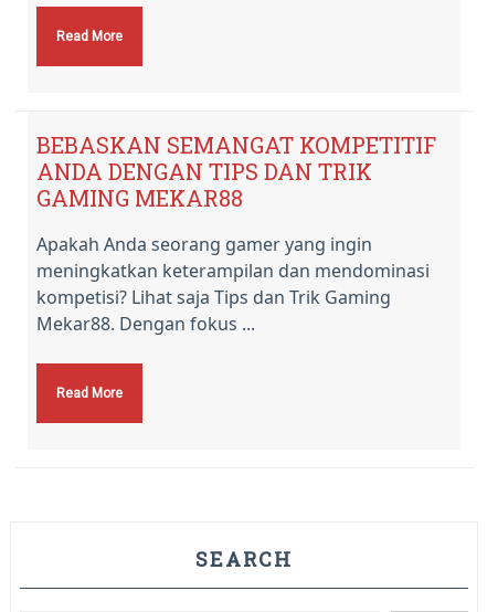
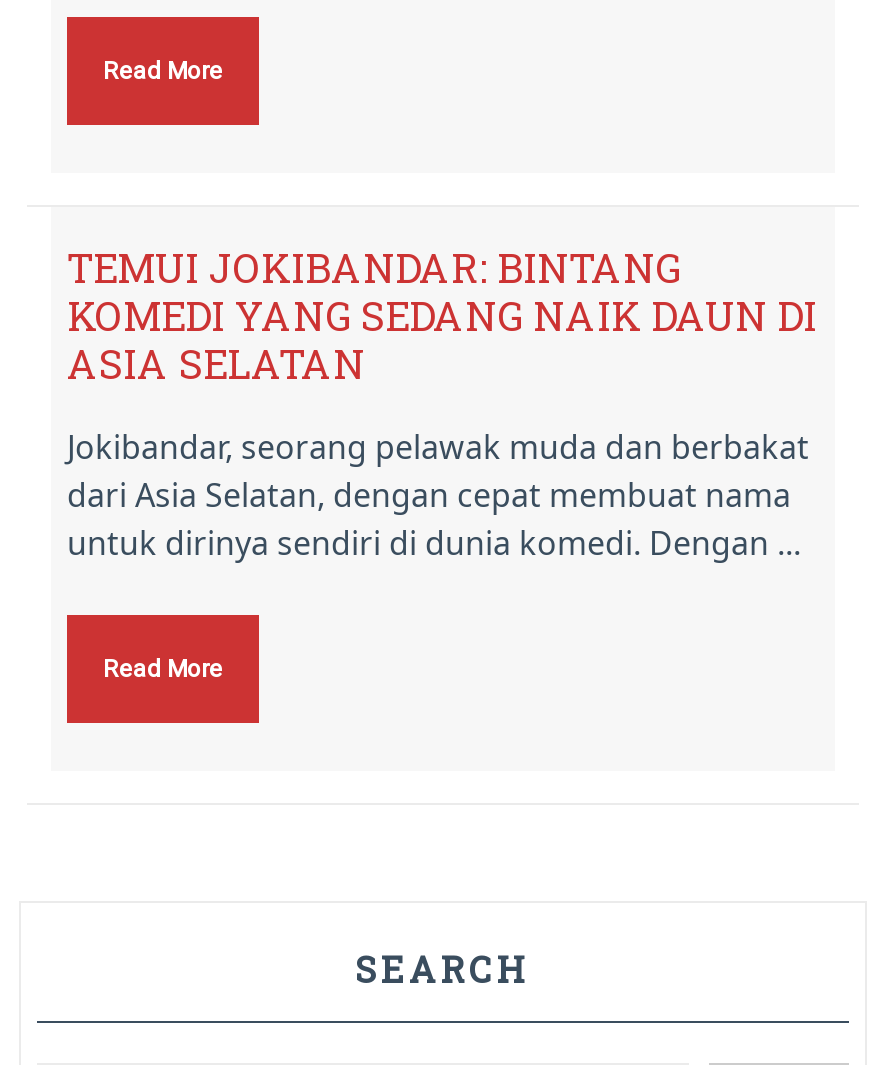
[36,130,436,212] BEBASKAN SEMANGAT KOMPETITIF | ANDA DENGAN TIPS DAN TRIK | GAMING MEKAR88 -> [67,241,817,389] TEMUI JOKIBANDAR: BINTANG | KOMEDI YANG SEDANG NAIK DAUN DI | ASIA SELATAN
[36,232,430,336] Apakah Anda seorang gamer yang ingin | meningkatkan keterampilan dan mendominasi | kompetisi? Lihat saja Tips dan Trik Gaming | Mekar88. Dengan fokus ... -> [67,425,809,565] Jokibandar, seorang pelawak muda dan berbakat | dari Asia Selatan, dengan cepat membuat nama | untuk dirinya sendiri di dunia komedi. Dengan ...

